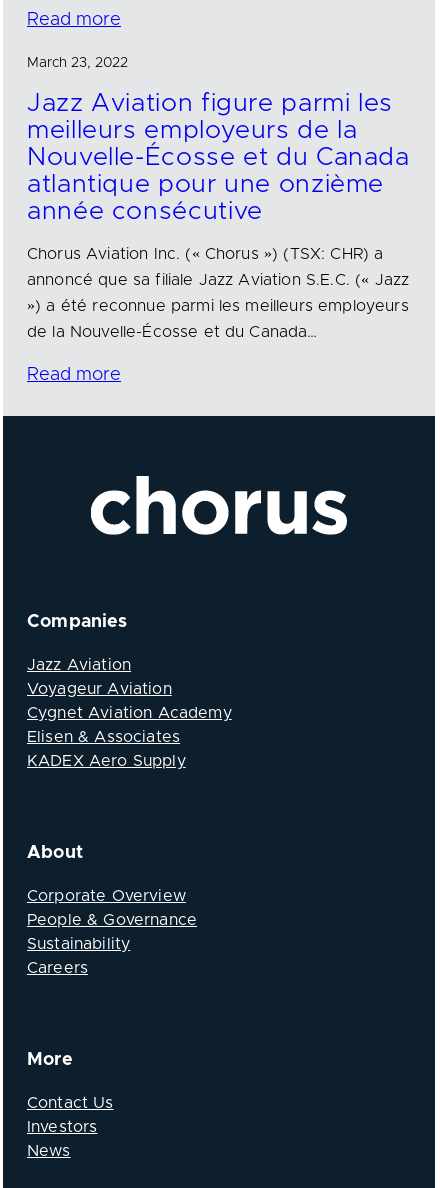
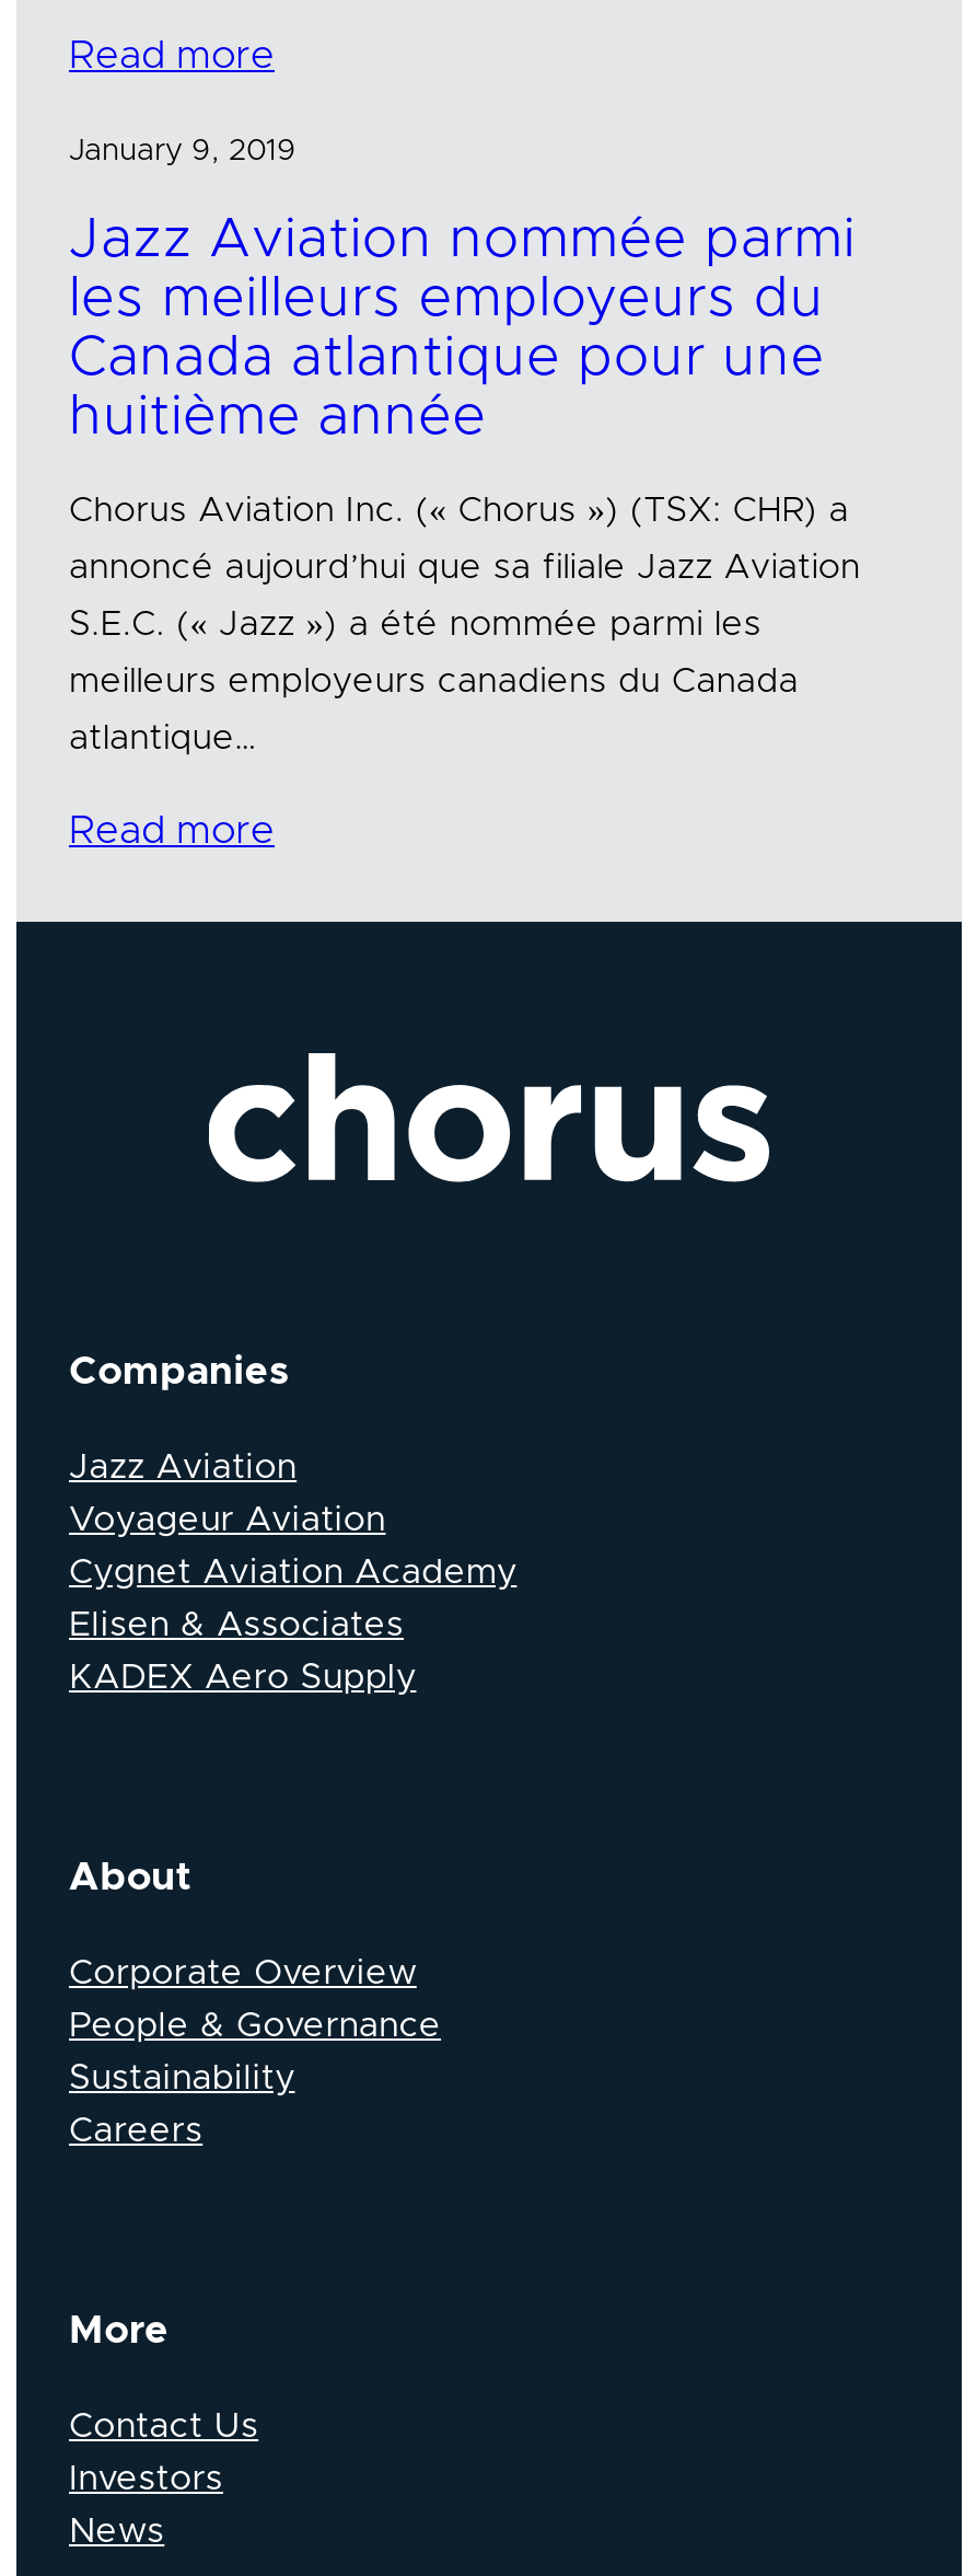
[27,56,128,70] March 23, 2022 -> [69,137,297,168] January 9, 2019
[27,91,410,224] Jazz Aviation figure parmi les | meilleurs employeurs de la | Nouvelle-Écosse et du Canada | atlantique pour une onzième | année consécutive -> [69,213,856,446] Jazz Aviation nommée parmi | les meilleurs employeurs du | Canada atlantique pour une | huitième année
moved [27,246,383,262] -> [69,494,849,529]: Chorus Aviation Inc. (« Chorus ») (TSX: CHR) a
[27,272,409,340] annoncé que sa filiale Jazz Aviation S.E.C. (« Jazz | ») a été reconnue parmi les meilleurs employeurs | de la Nouvelle-Écosse et du Canada… -> [69,551,860,756] annoncé aujourd’hui que sa filiale Jazz Aviation | S.E.C. (« Jazz ») a été nommée parmi les | meilleurs employeurs canadiens du Canada | atlantique…

